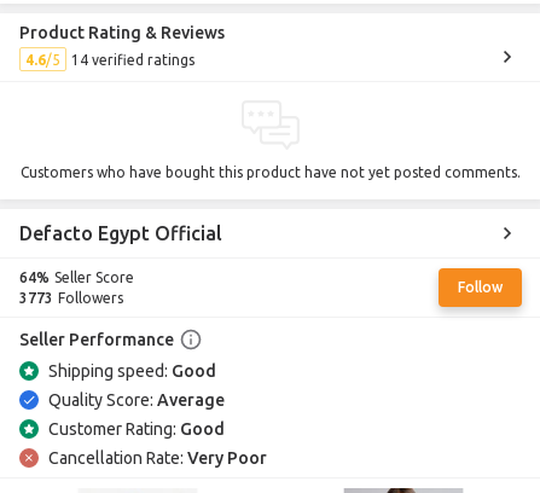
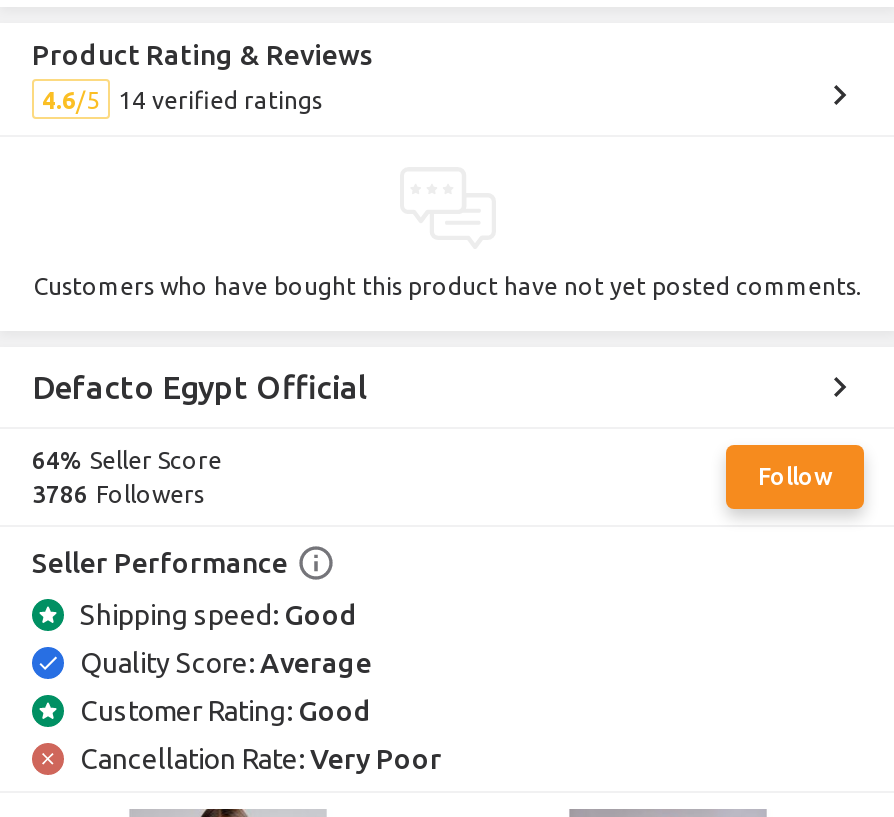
[19,290,123,306] 3773 Followers -> [32,481,204,507] 3786 Followers

